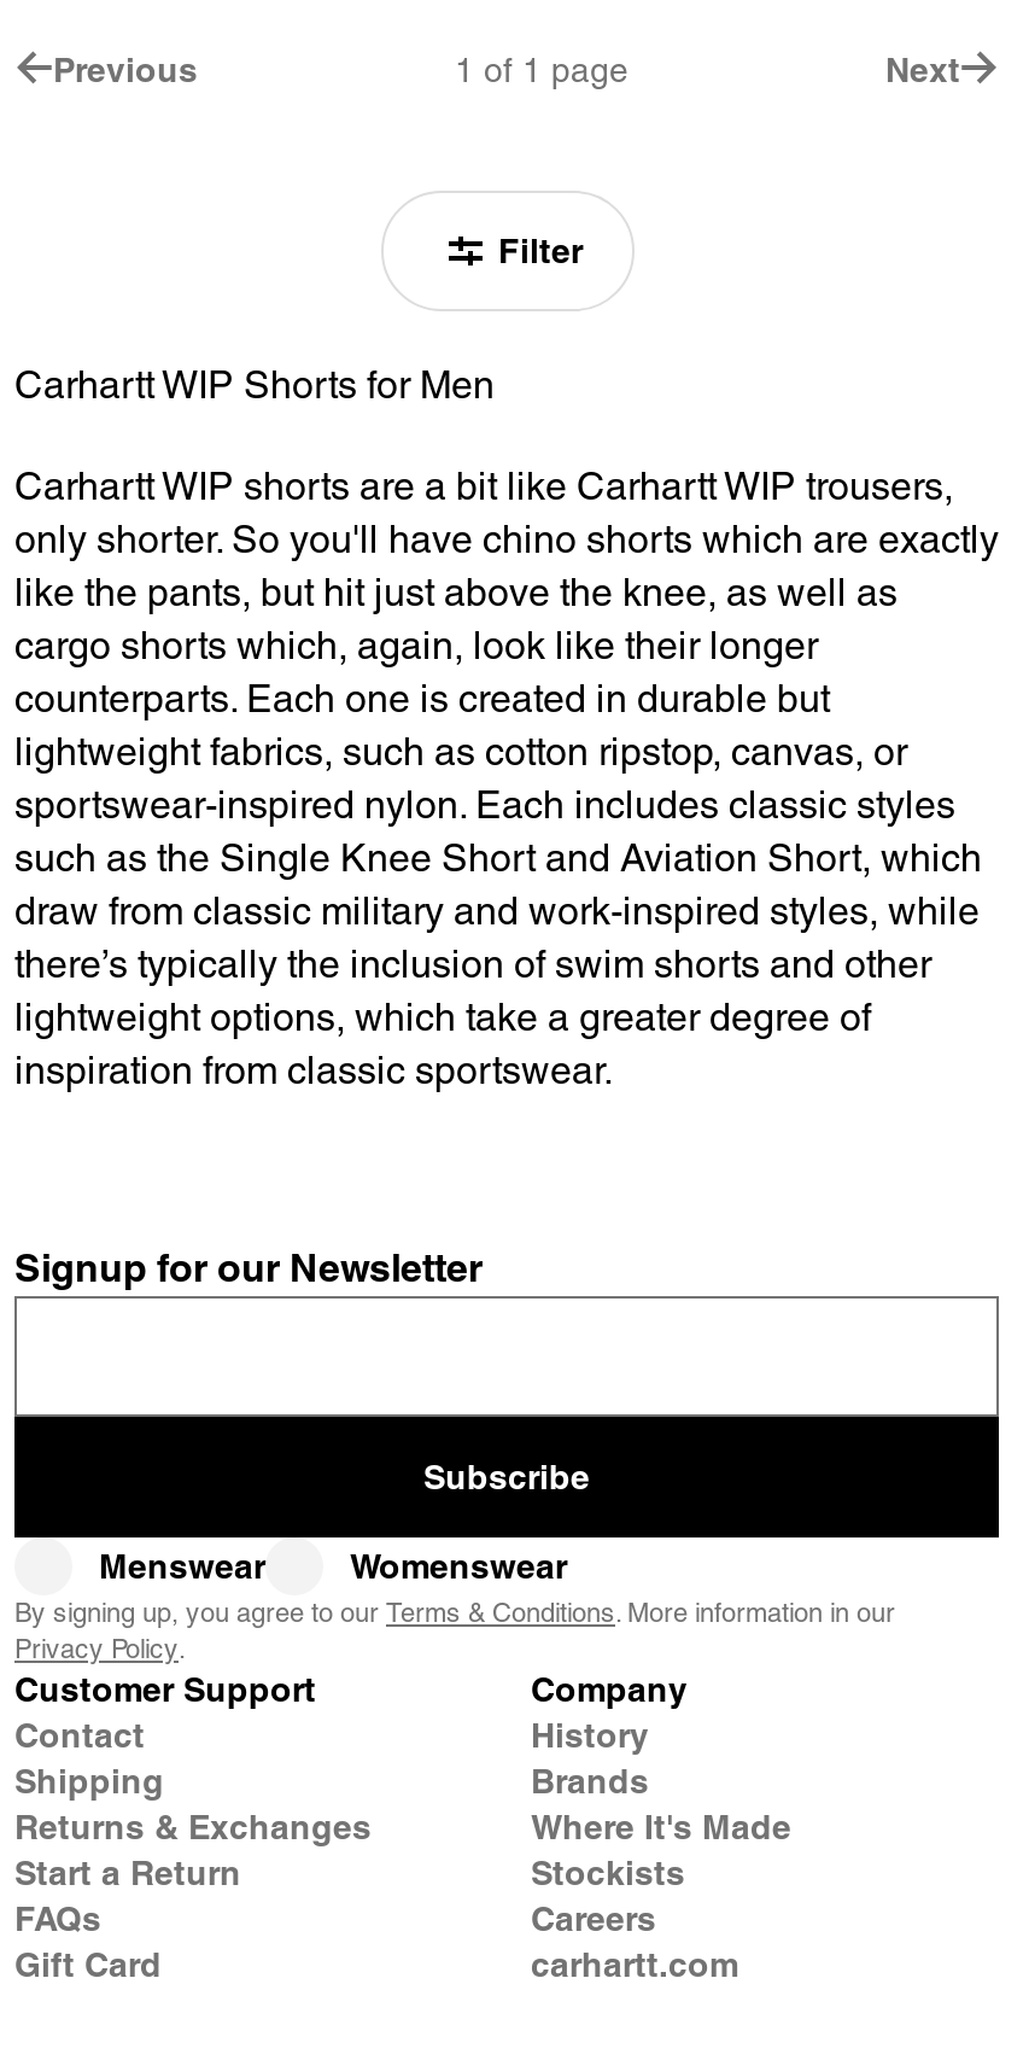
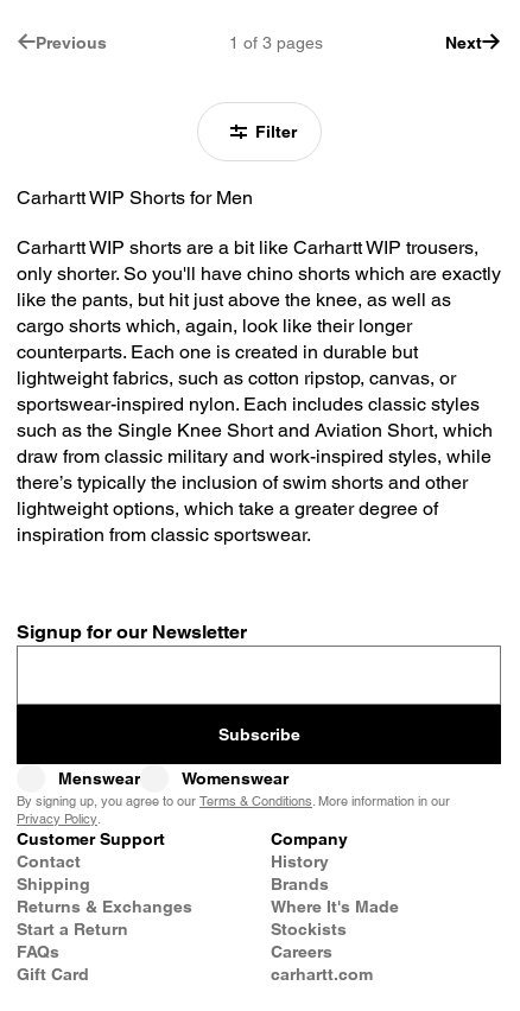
[455,51,628,89] 1 of 1 page -> [229,33,323,52] 1 of 3 pages

